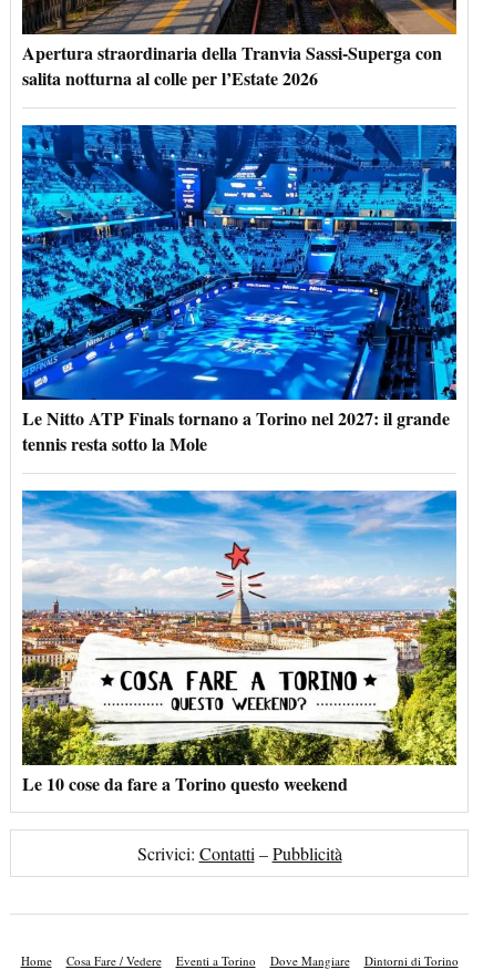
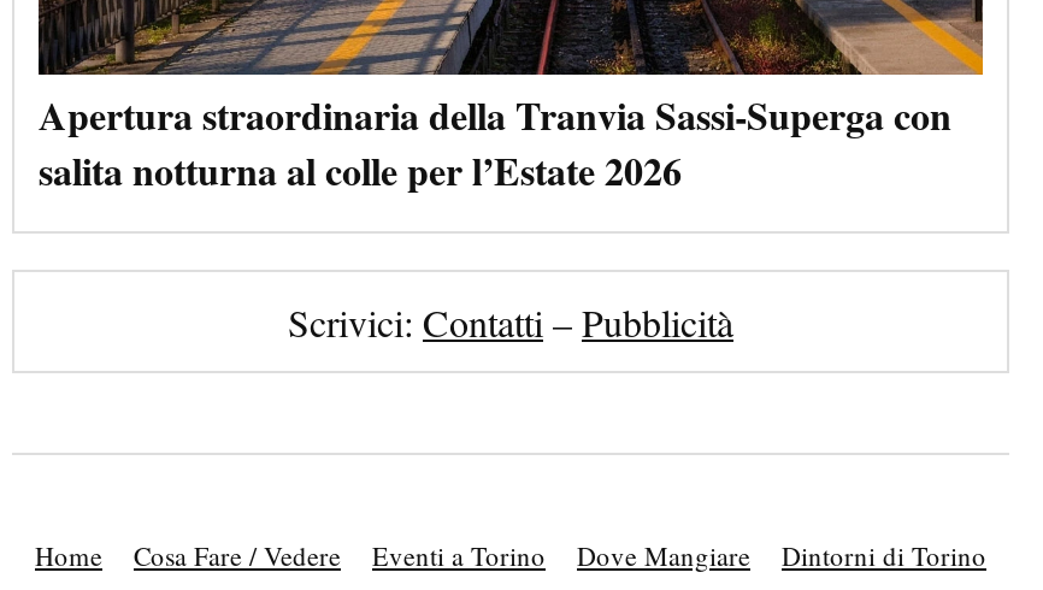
[21,124,458,456] [image] | Le Nitto ATP Finals tornano a Torino nel 2027: il grande | tennis resta sotto la Mole -> none
[21,489,458,796] [image] | Le 10 cose da fare a Torino questo weekend -> none

